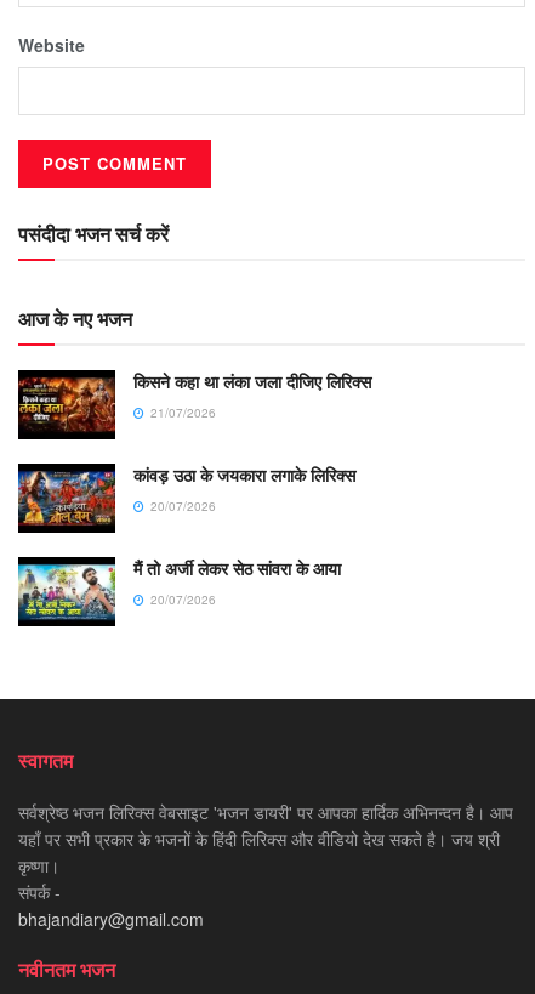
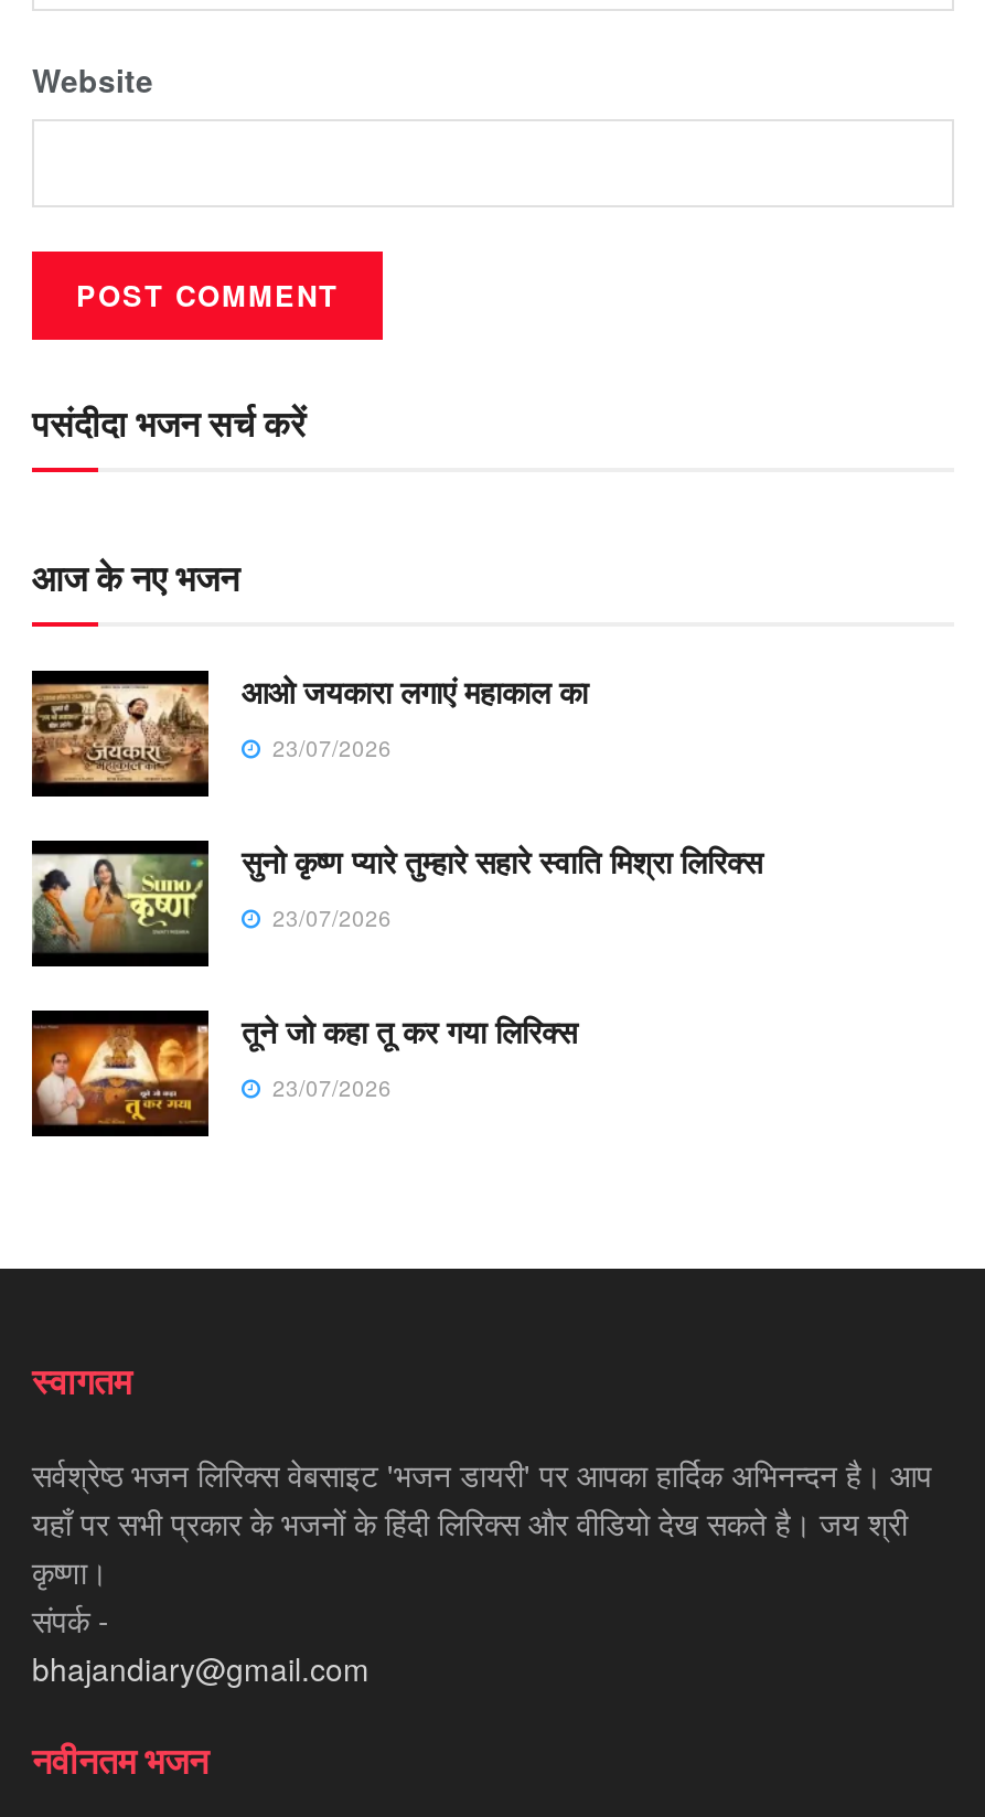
[17,369,371,432] [image] | किसने कहा था लंका जला दीजिए लिरिक्स | 21/07/2026 -> [30,668,588,785] [image] | आओ जयकारा लगाएं महाकाल का | 23/07/2026
[17,463,355,526] [image] | कांवड़ उठा के जयकारा लगाके लिरिक्स | 20/07/2026 -> [32,839,762,953] [image] | सुनो कृष्ण प्यारे तुम्हारे सहारे स्वाति मिश्रा लिरिक्स | 23/07/2026
[17,556,341,620] [image] | मैं तो अर्जी लेकर सेठ सांवरा के आया | 20/07/2026 -> [30,1009,577,1127] [image] | तूने जो कहा तू कर गया लिरिक्स | 23/07/2026

